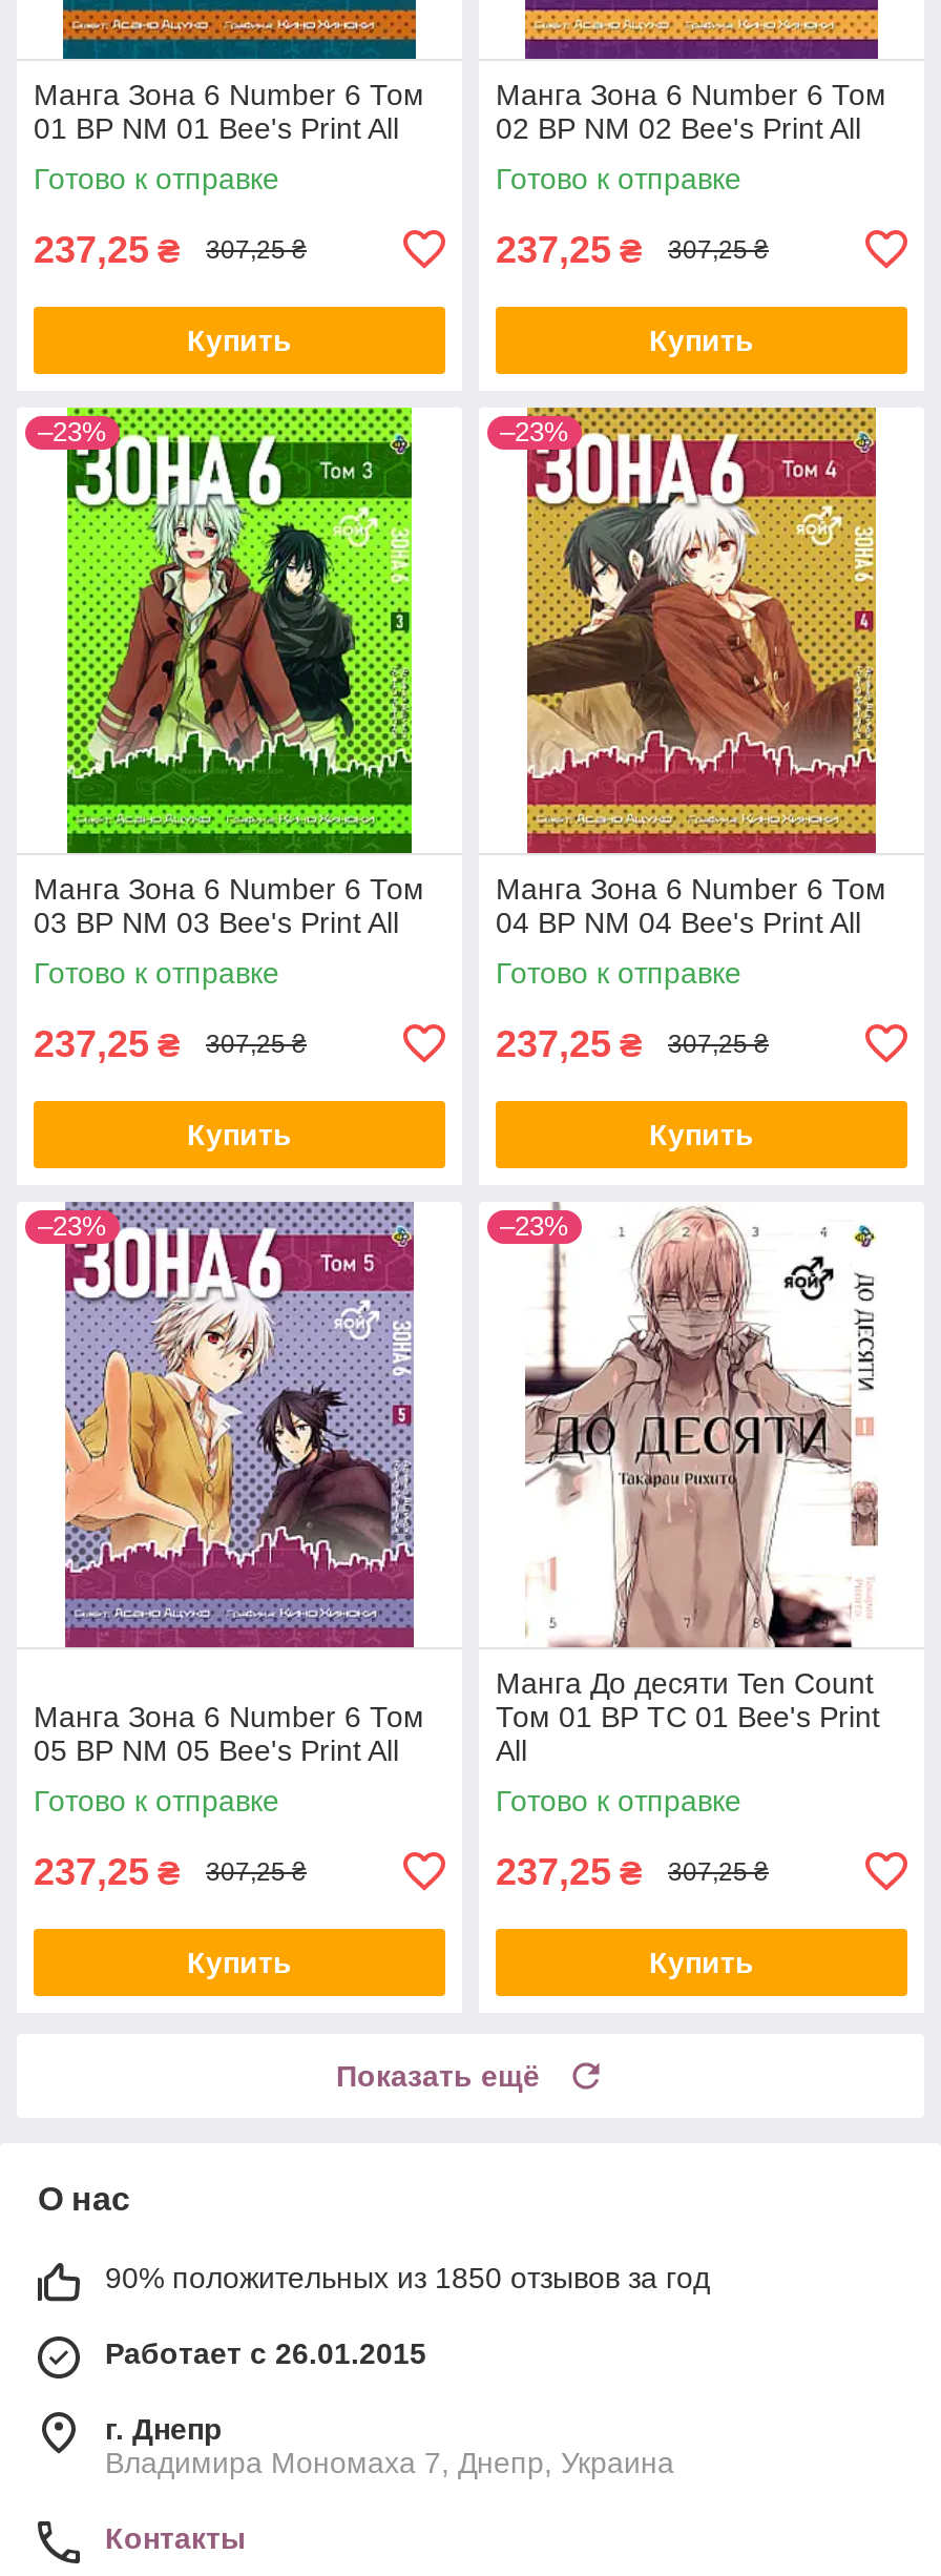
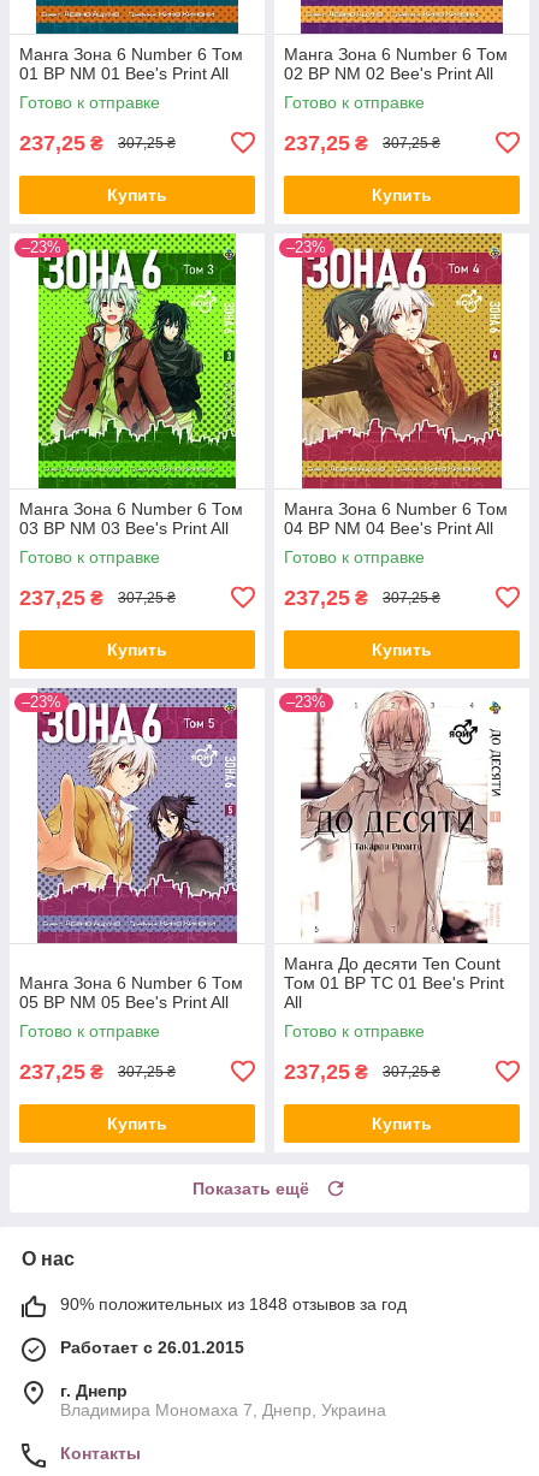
[105,2260,710,2294] 90% положительных из 1850 отзывов за год -> [60,1294,407,1313] 90% положительных из 1848 отзывов за год

